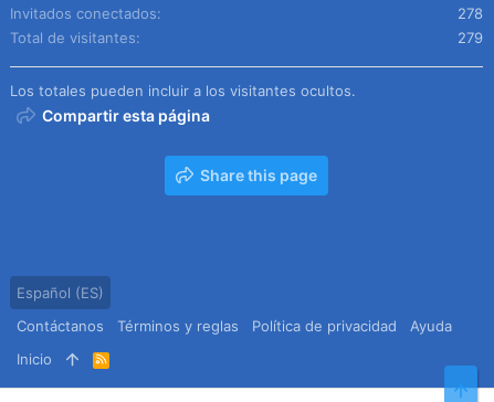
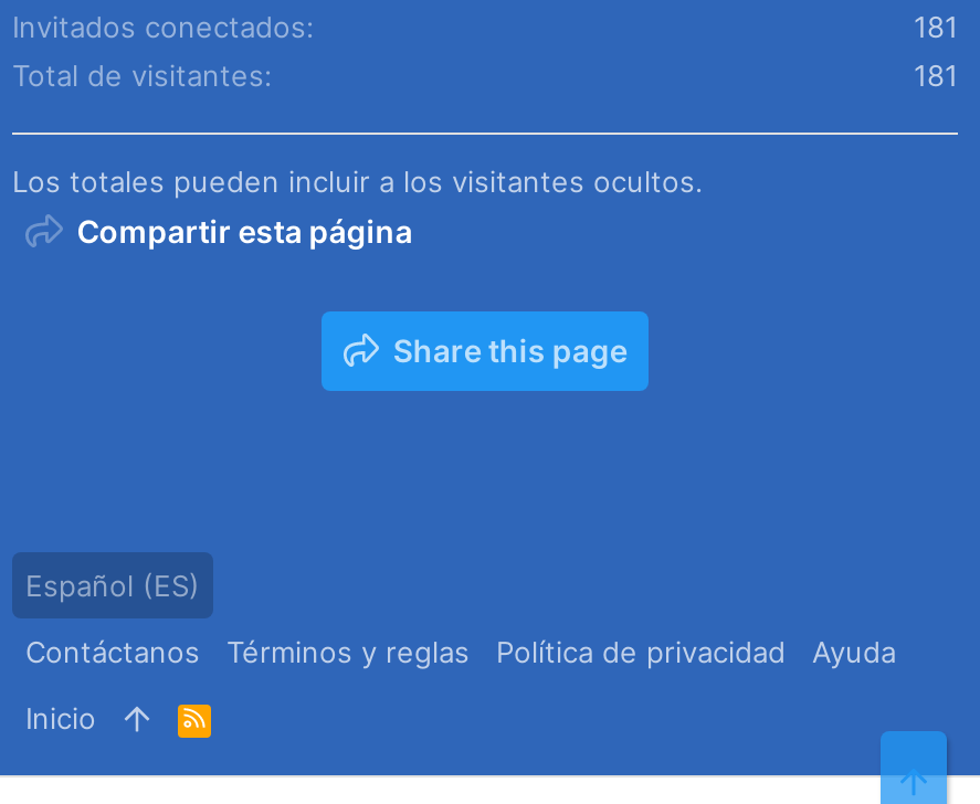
[458,4,483,22] 278 -> [914,8,958,44] 181
[458,28,483,46] 279 -> [914,57,958,92] 181

